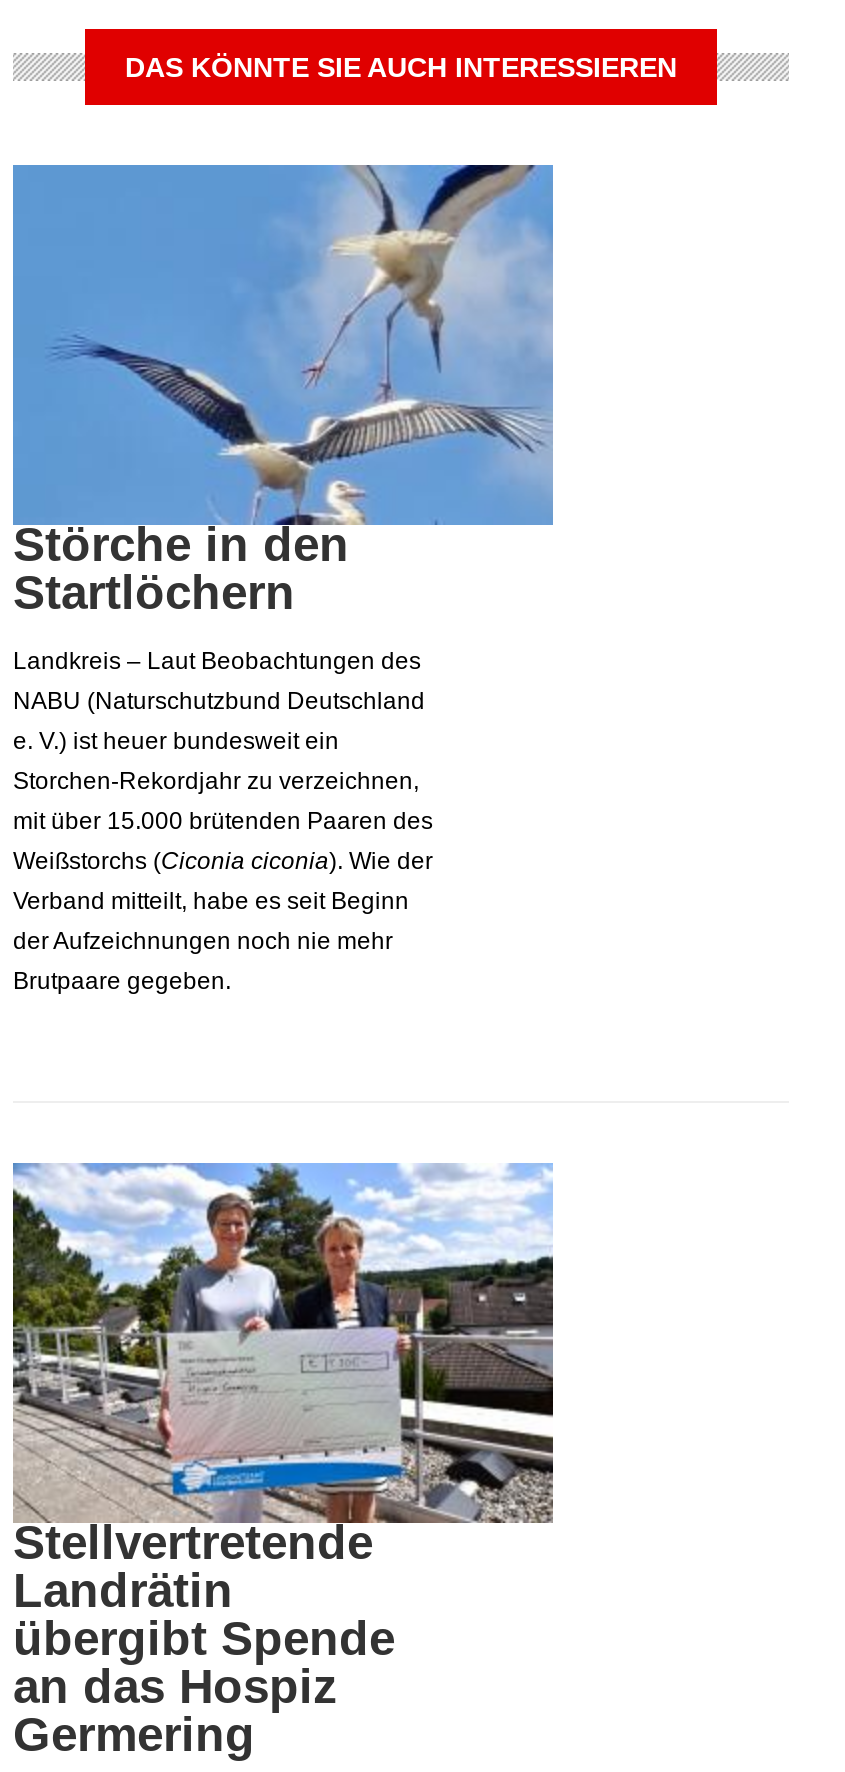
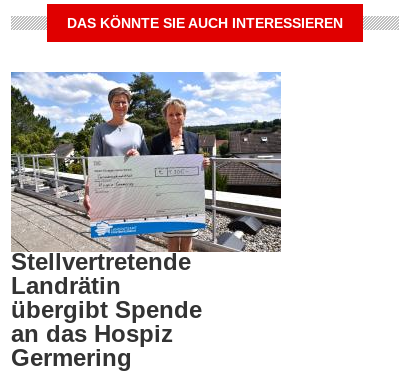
[11,163,555,995] [image] | Störche in den | Startlöchern | Landkreis – Laut Beobachtungen des | NABU (Naturschutzbund Deutschland | e. V.) ist heuer bundesweit ein | Storchen-Rekordjahr zu verzeichnen, | mit über 15.000 brütenden Paaren des | Weißstorchs (Ciconia ciconia). Wie der | Verband mitteilt, habe es seit Beginn | der Aufzeichnungen noch nie mehr | Brutpaare gegeben. -> none

